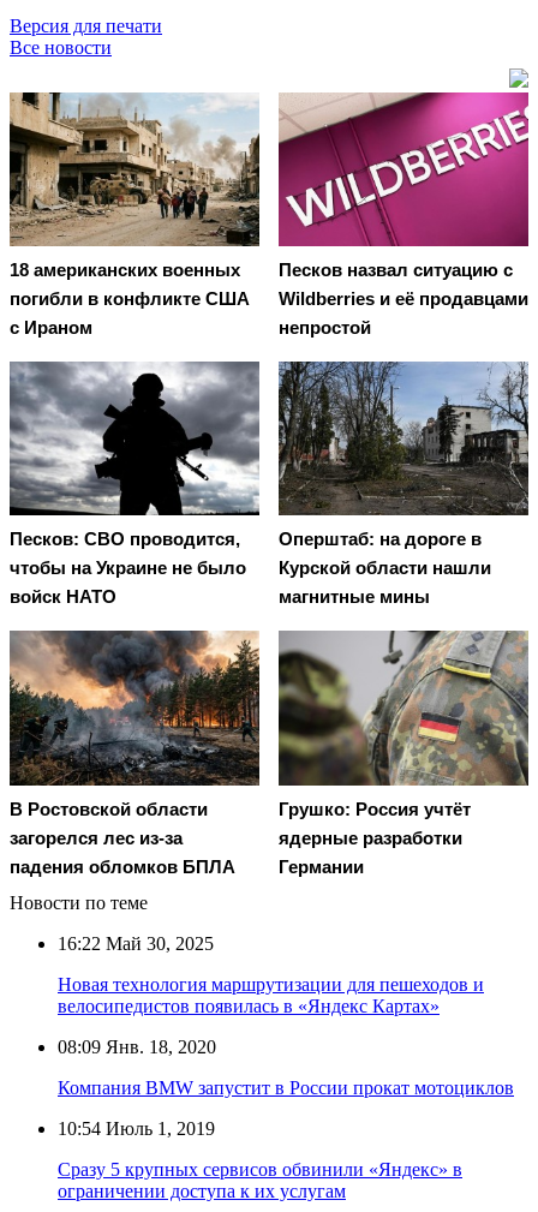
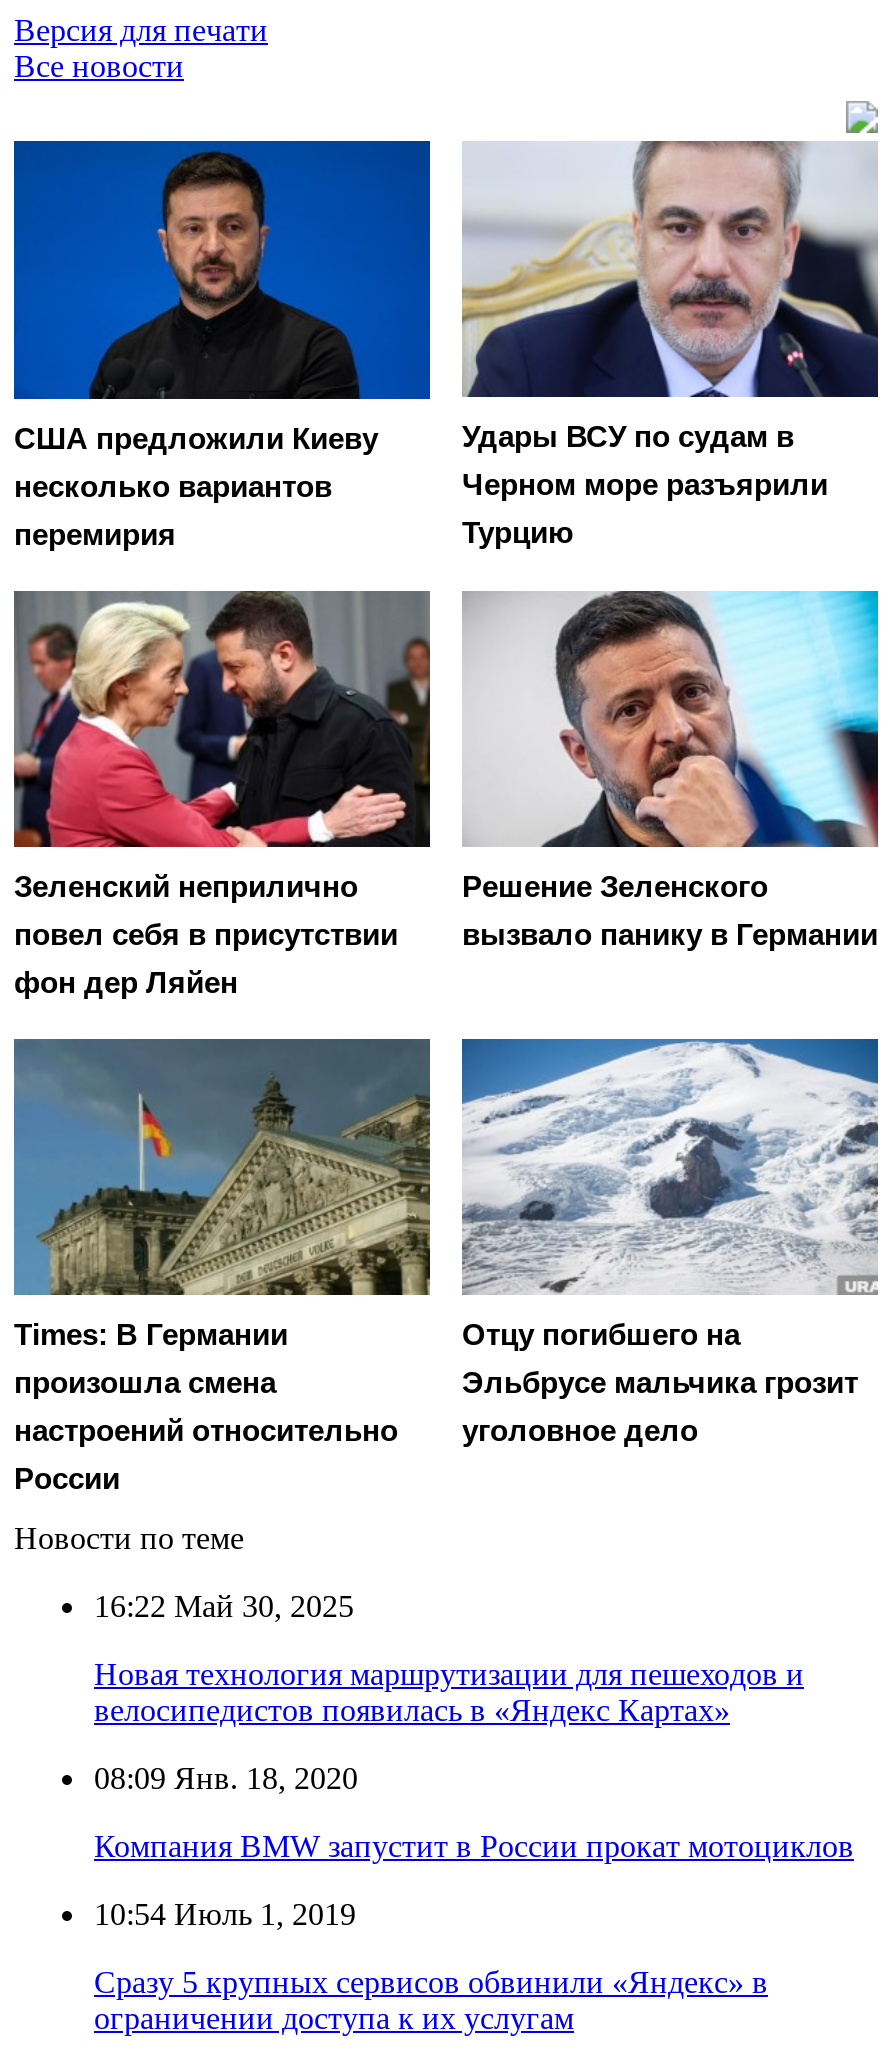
[8,91,261,338] [image] | 18 американских военных | погибли в конфликте США | с Ираном -> [12,139,432,550] [image] | США предложили Киеву | несколько вариантов | перемирия
[277,91,530,338] [image] | Песков назвал ситуацию с | Wildberries и её продавцами | непростой -> [460,139,880,549] [image] | Удары ВСУ по судам в | Черном море разъярили | Турцию
[10,363,259,607] [image] | Песков: СВО проводится, | чтобы на Украине не было | войск НАТО -> [14,589,432,999] [image] | Зеленский неприлично | повел cебя в присутствии | фон дер Ляйен
[277,360,530,607] [image] | Оперштаб: на дороге в | Курской области нашли | магнитные мины -> [462,589,880,951] [image] | Решение Зеленского | вызвало панику в Германии
[8,631,259,876] [image] | В Ростовской области | загорелся лес из-за | падения обломков БПЛА -> [12,1037,432,1495] [image] | Times: В Германии | произошла смена | настроений относительно | России
[277,629,530,876] [image] | Грушко: Россия учтёт | ядерные разработки | Германии -> [460,1037,880,1447] [image] | Отцу погибшего на | Эльбрусе мальчика грозит | уголовное дело

